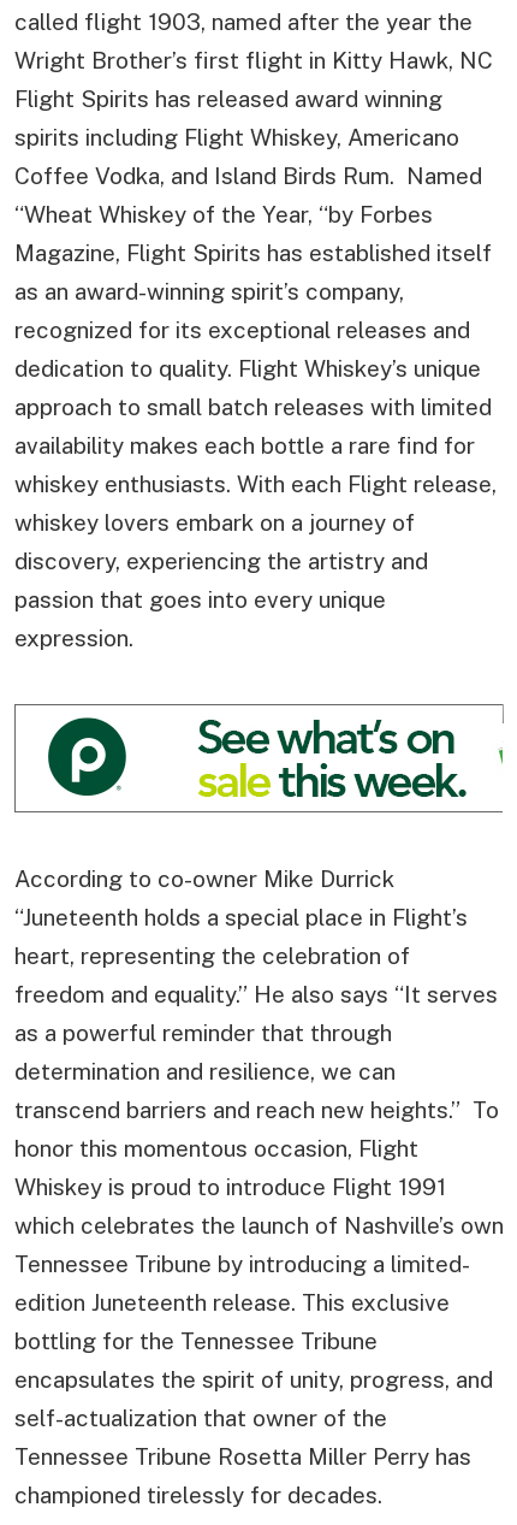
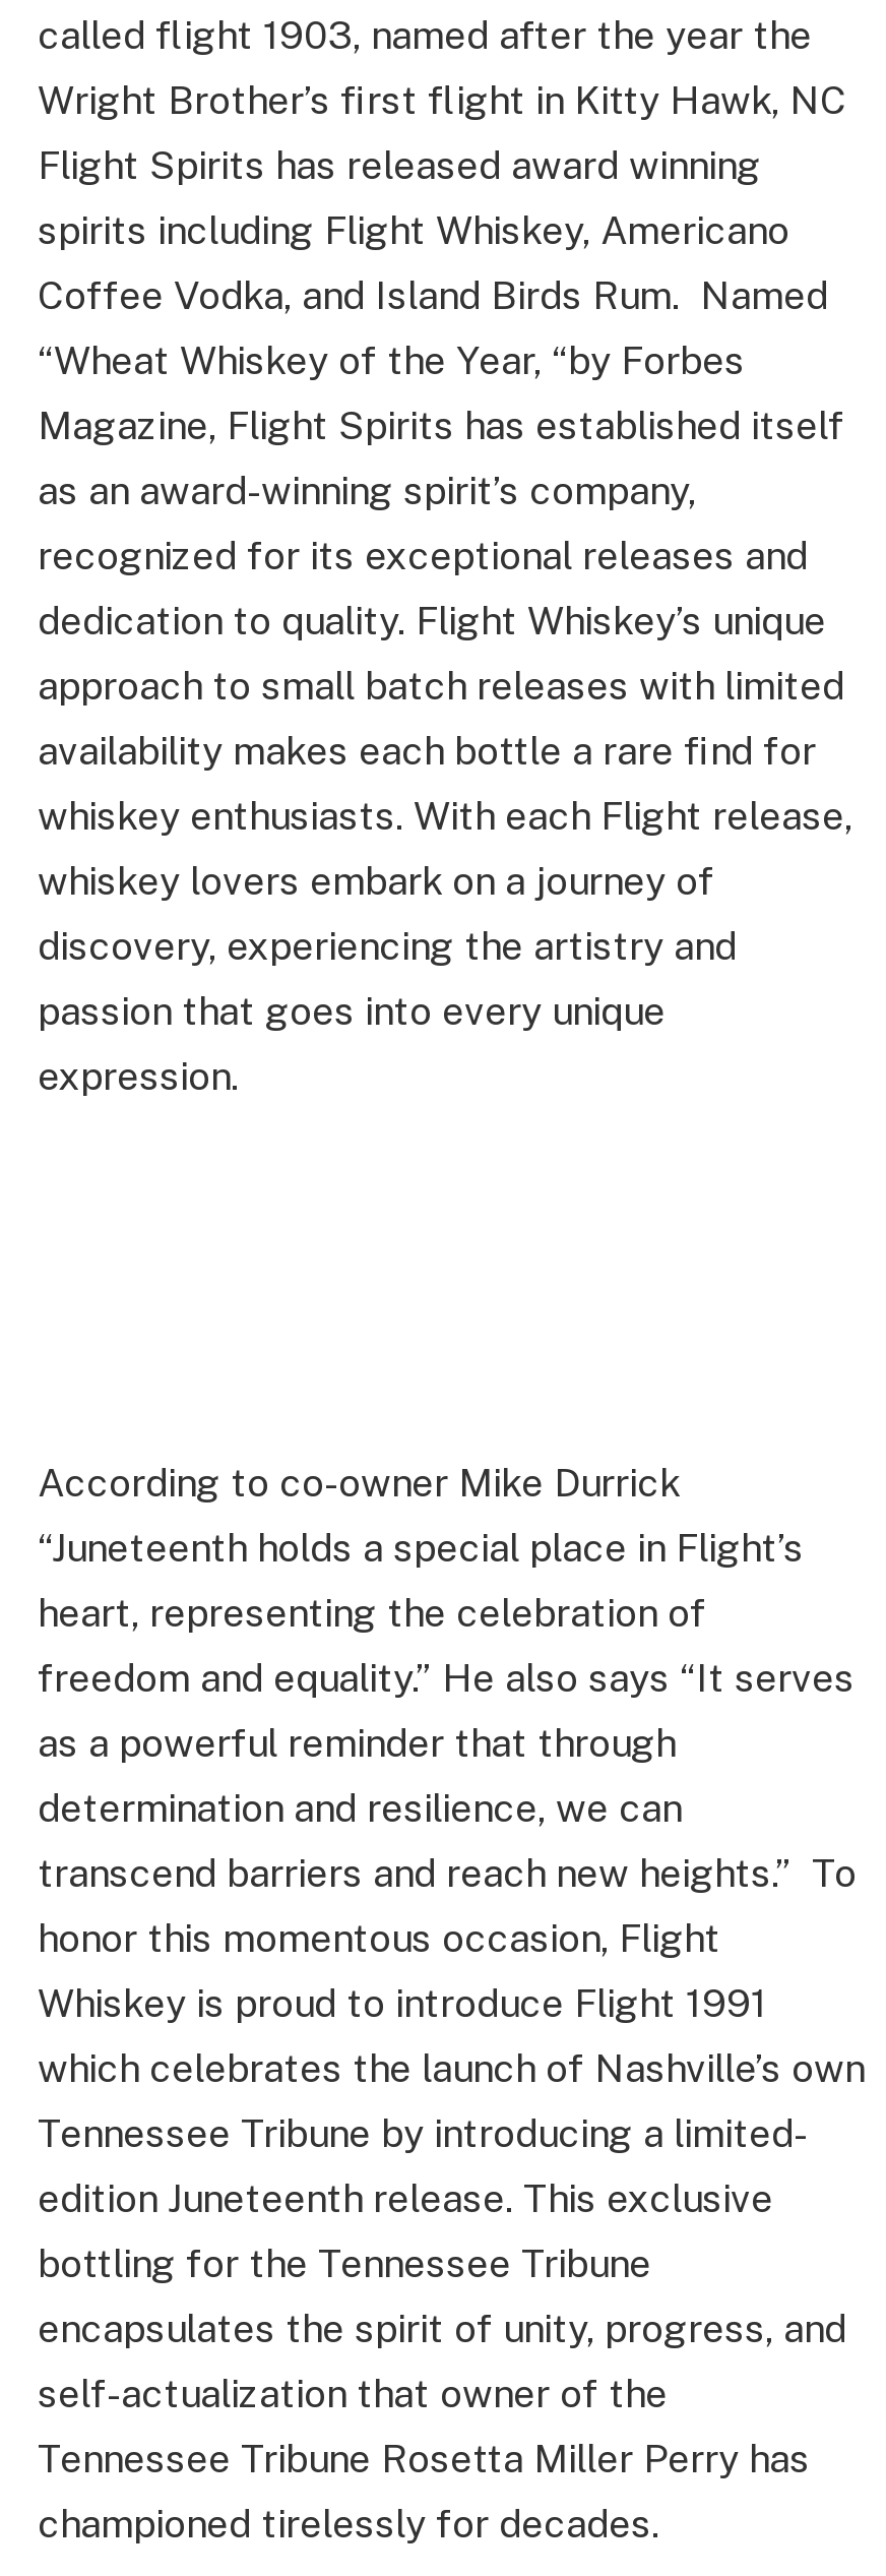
[13,703,505,814] [image] -> none

